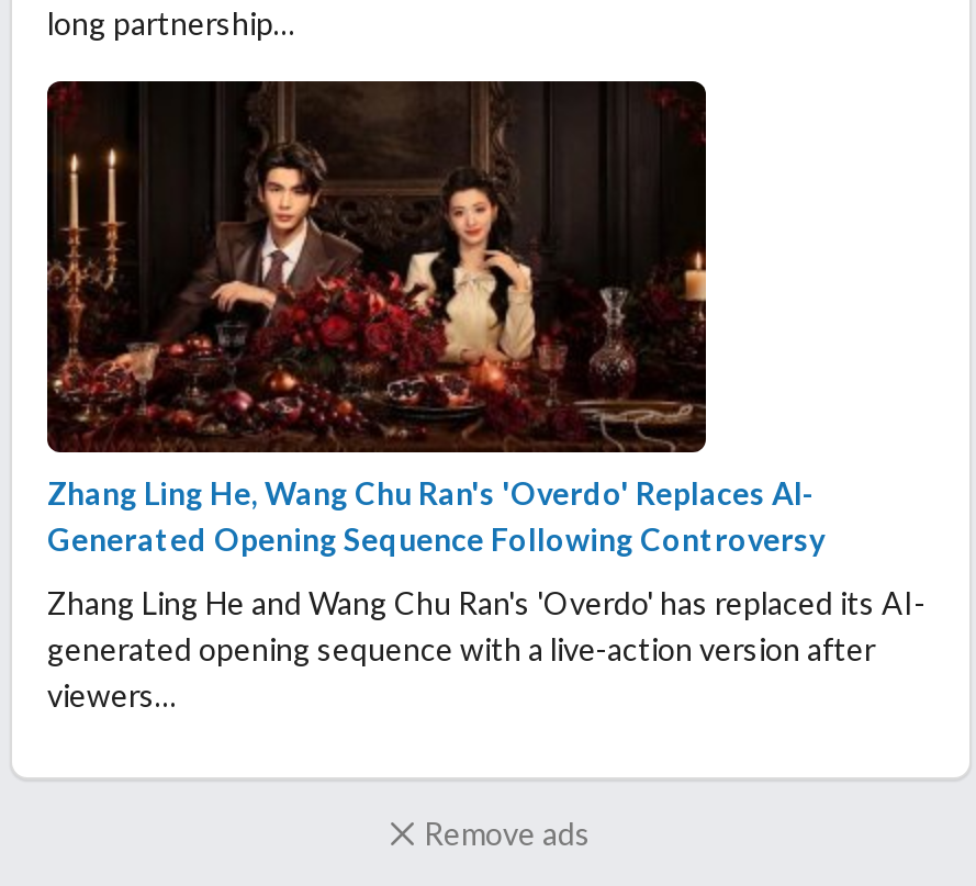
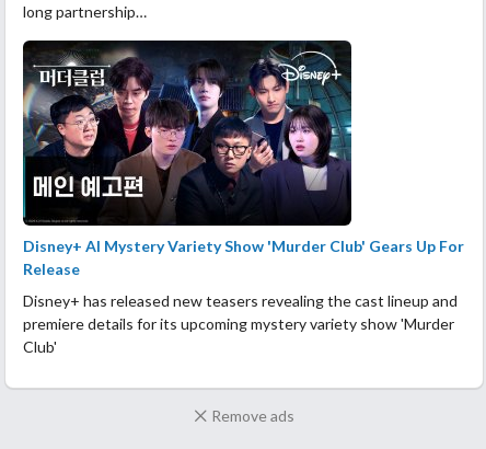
[45,81,824,558] [image] | Zhang Ling He, Wang Chu Ran's 'Overdo' Replaces AI- | Generated Opening Sequence Following Controversy -> [22,41,464,278] [image] | Disney+ AI Mystery Variety Show 'Murder Club' Gears Up For | Release
[47,585,925,714] Zhang Ling He and Wang Chu Ran's 'Overdo' has replaced its AI- | generated opening sequence with a live-action version after | viewers… -> [23,292,458,356] Disney+ has released new teasers revealing the cast lineup and | premiere details for its upcoming mystery variety show 'Murder | Club'

